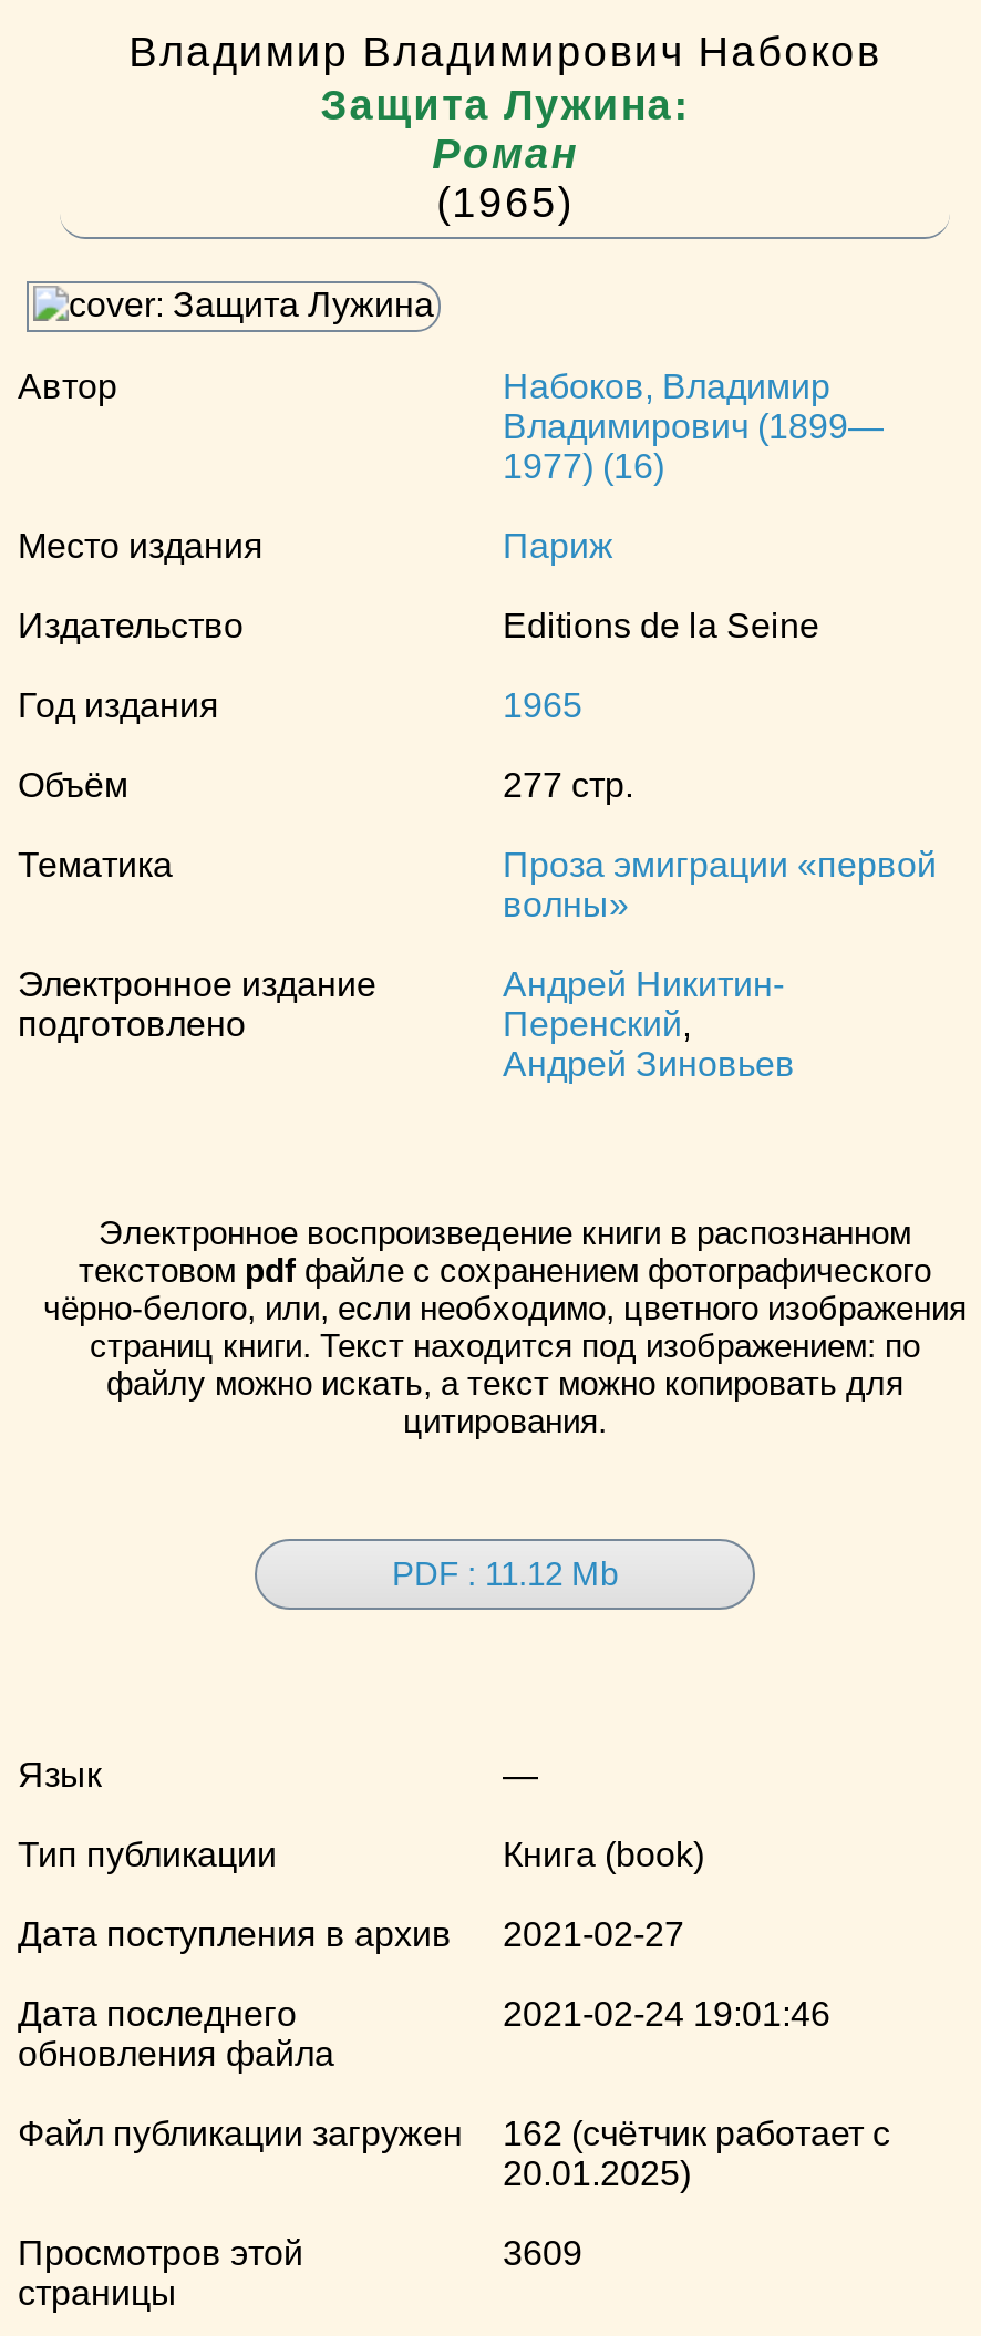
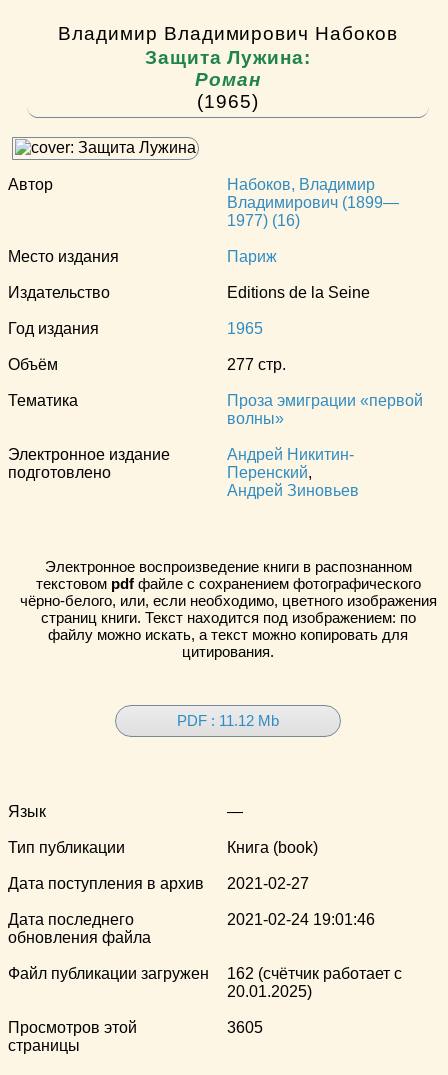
[503,2234,582,2272] 3609 -> [227,1019,263,1036] 3605

